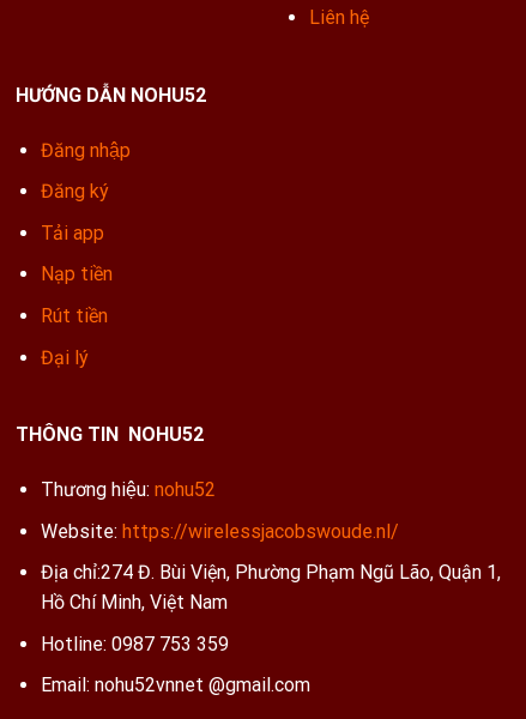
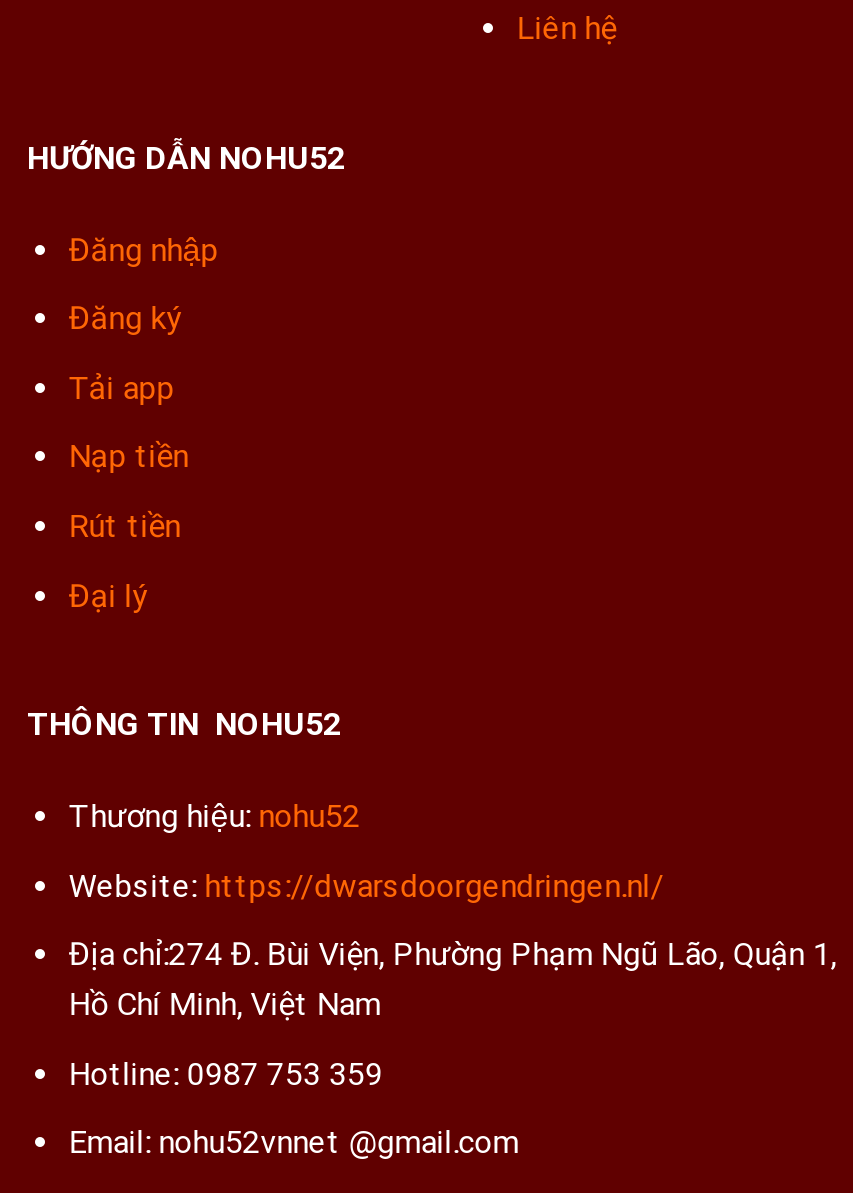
[40,520,399,542] Website: https://wirelessjacobswoude.nl/ -> [69,866,665,904] Website: https://dwarsdoorgendringen.nl/

